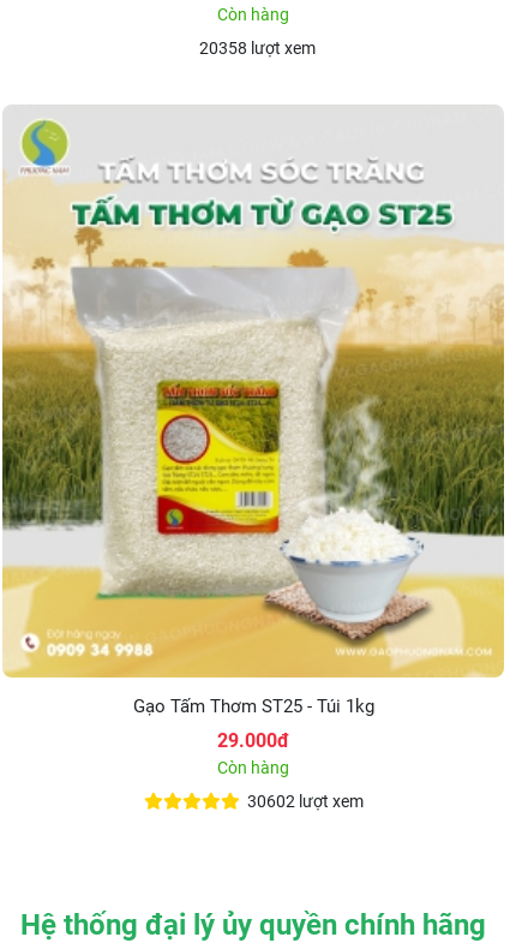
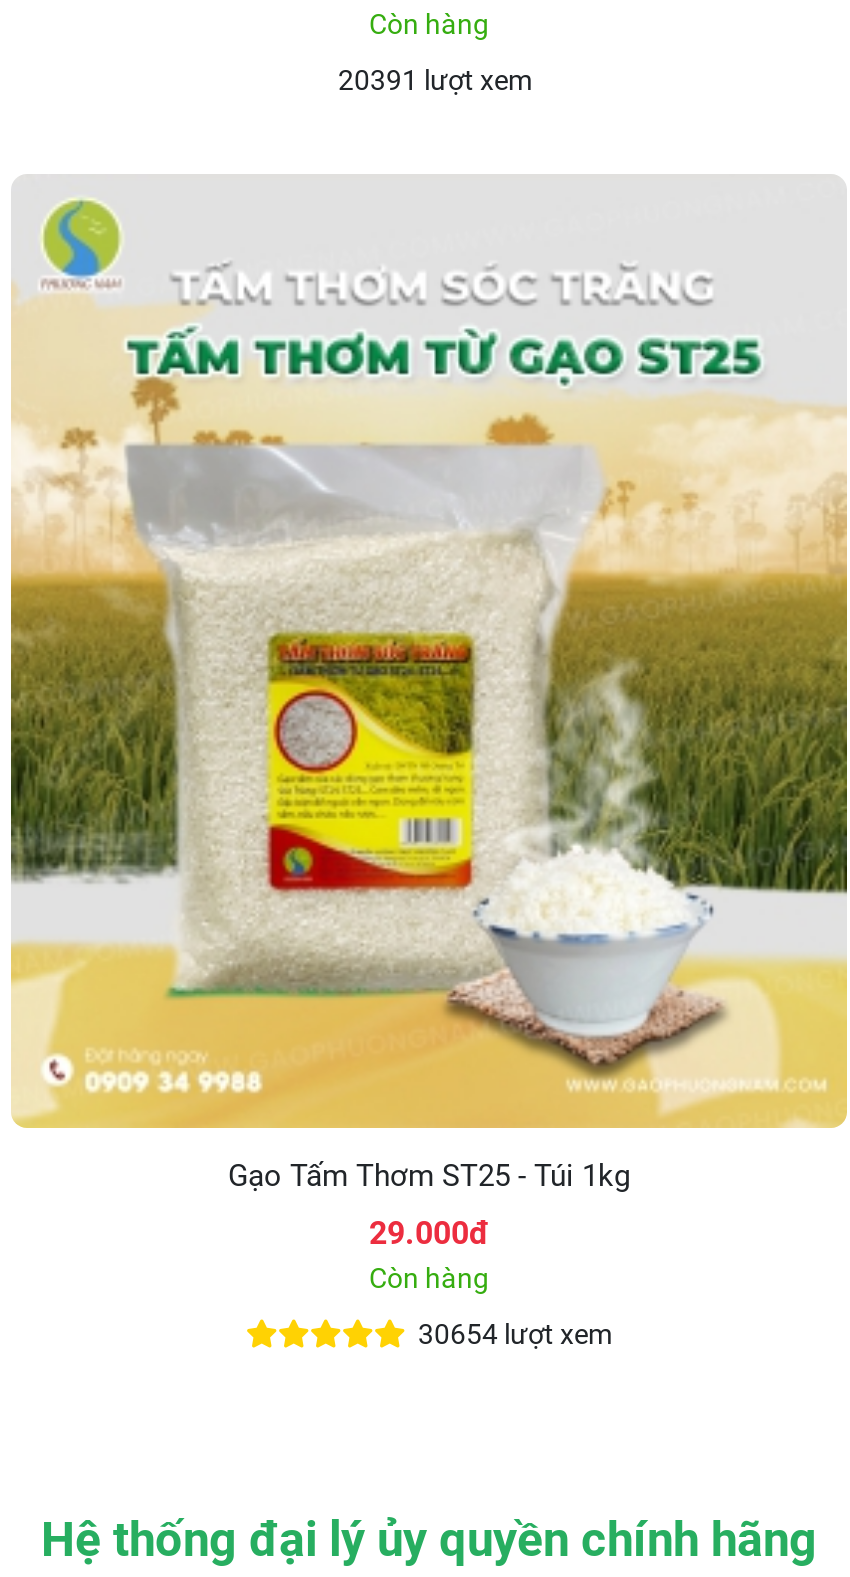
[199,38,315,57] 20358 lượt xem -> [338,63,532,95] 20391 lượt xem
[247,792,363,811] 30602 lượt xem -> [418,1318,612,1350] 30654 lượt xem

